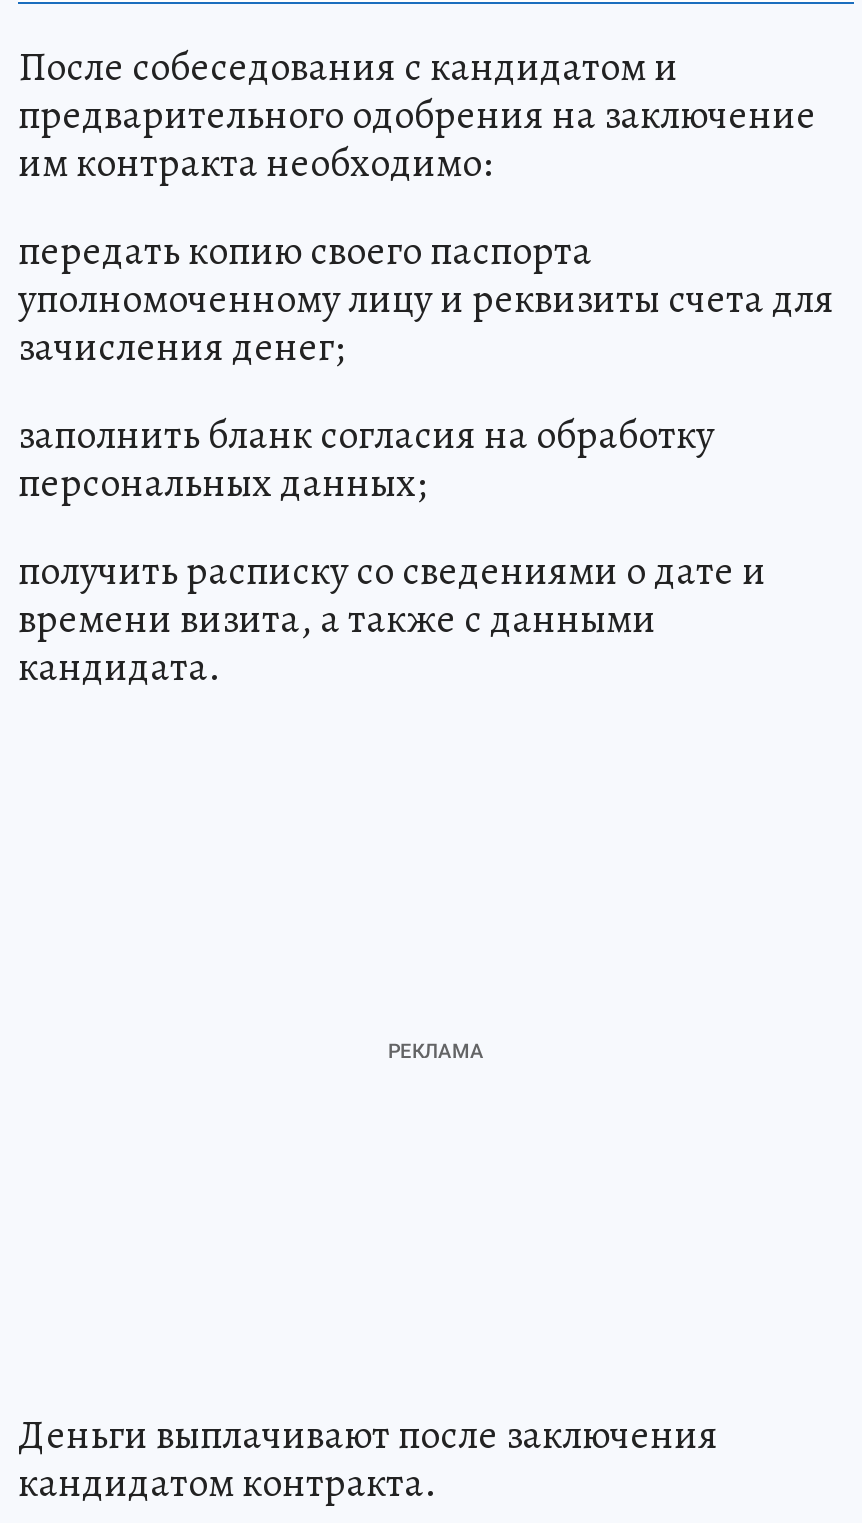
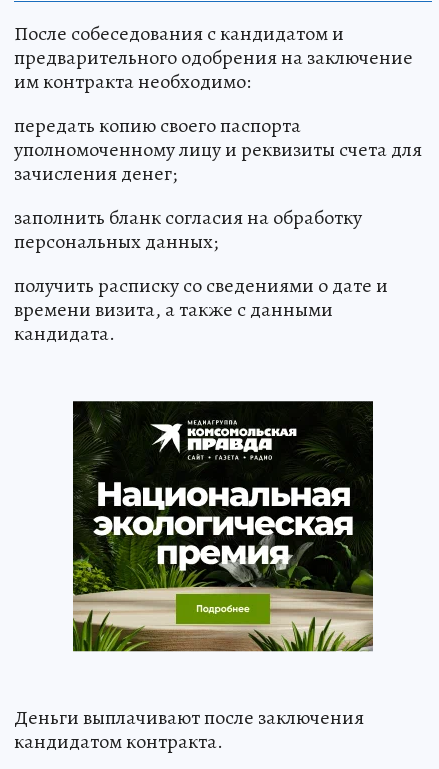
none -> [72,400,374,652] [image]

